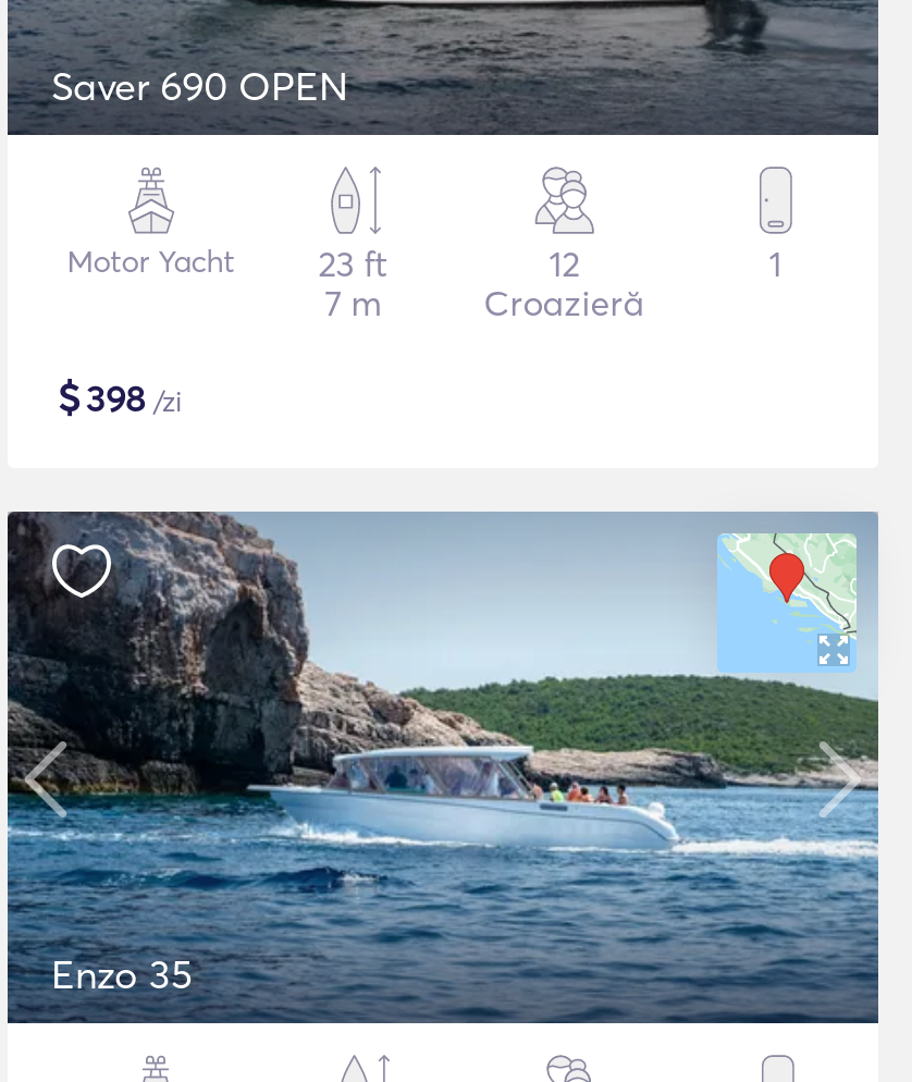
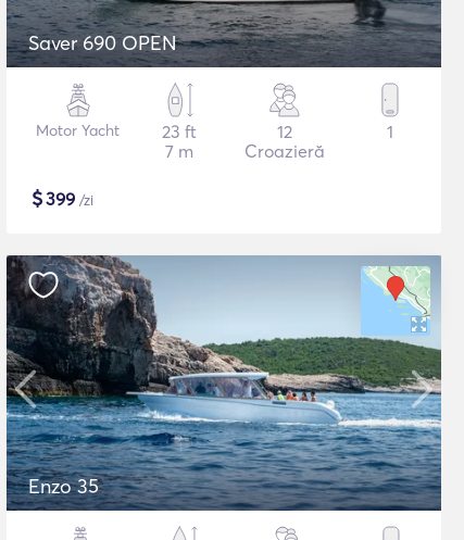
[58,372,182,422] $398 /zi -> [32,186,93,211] $399 /zi

